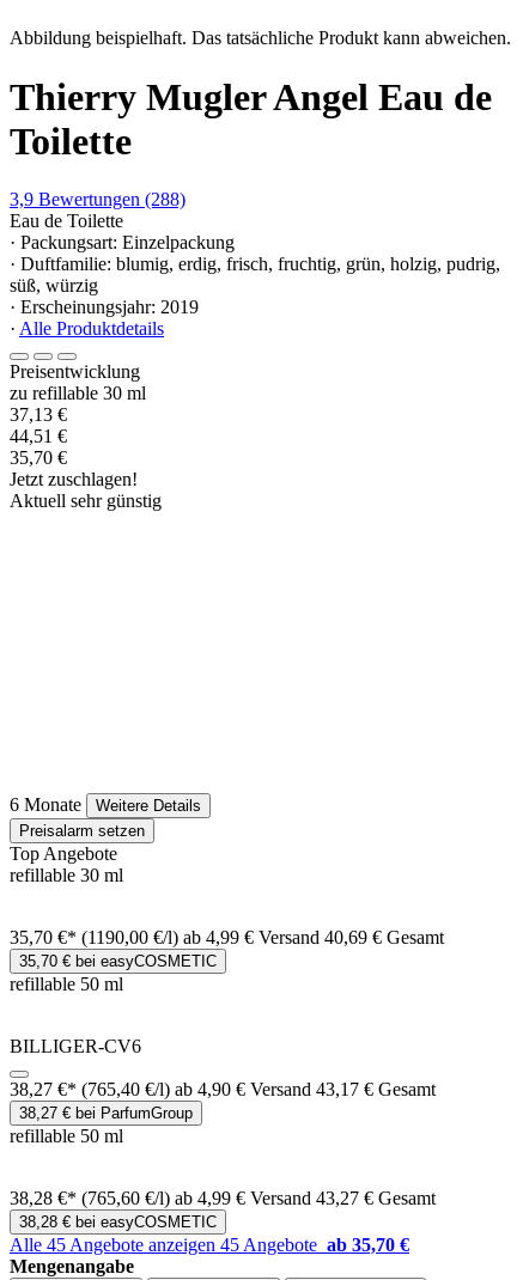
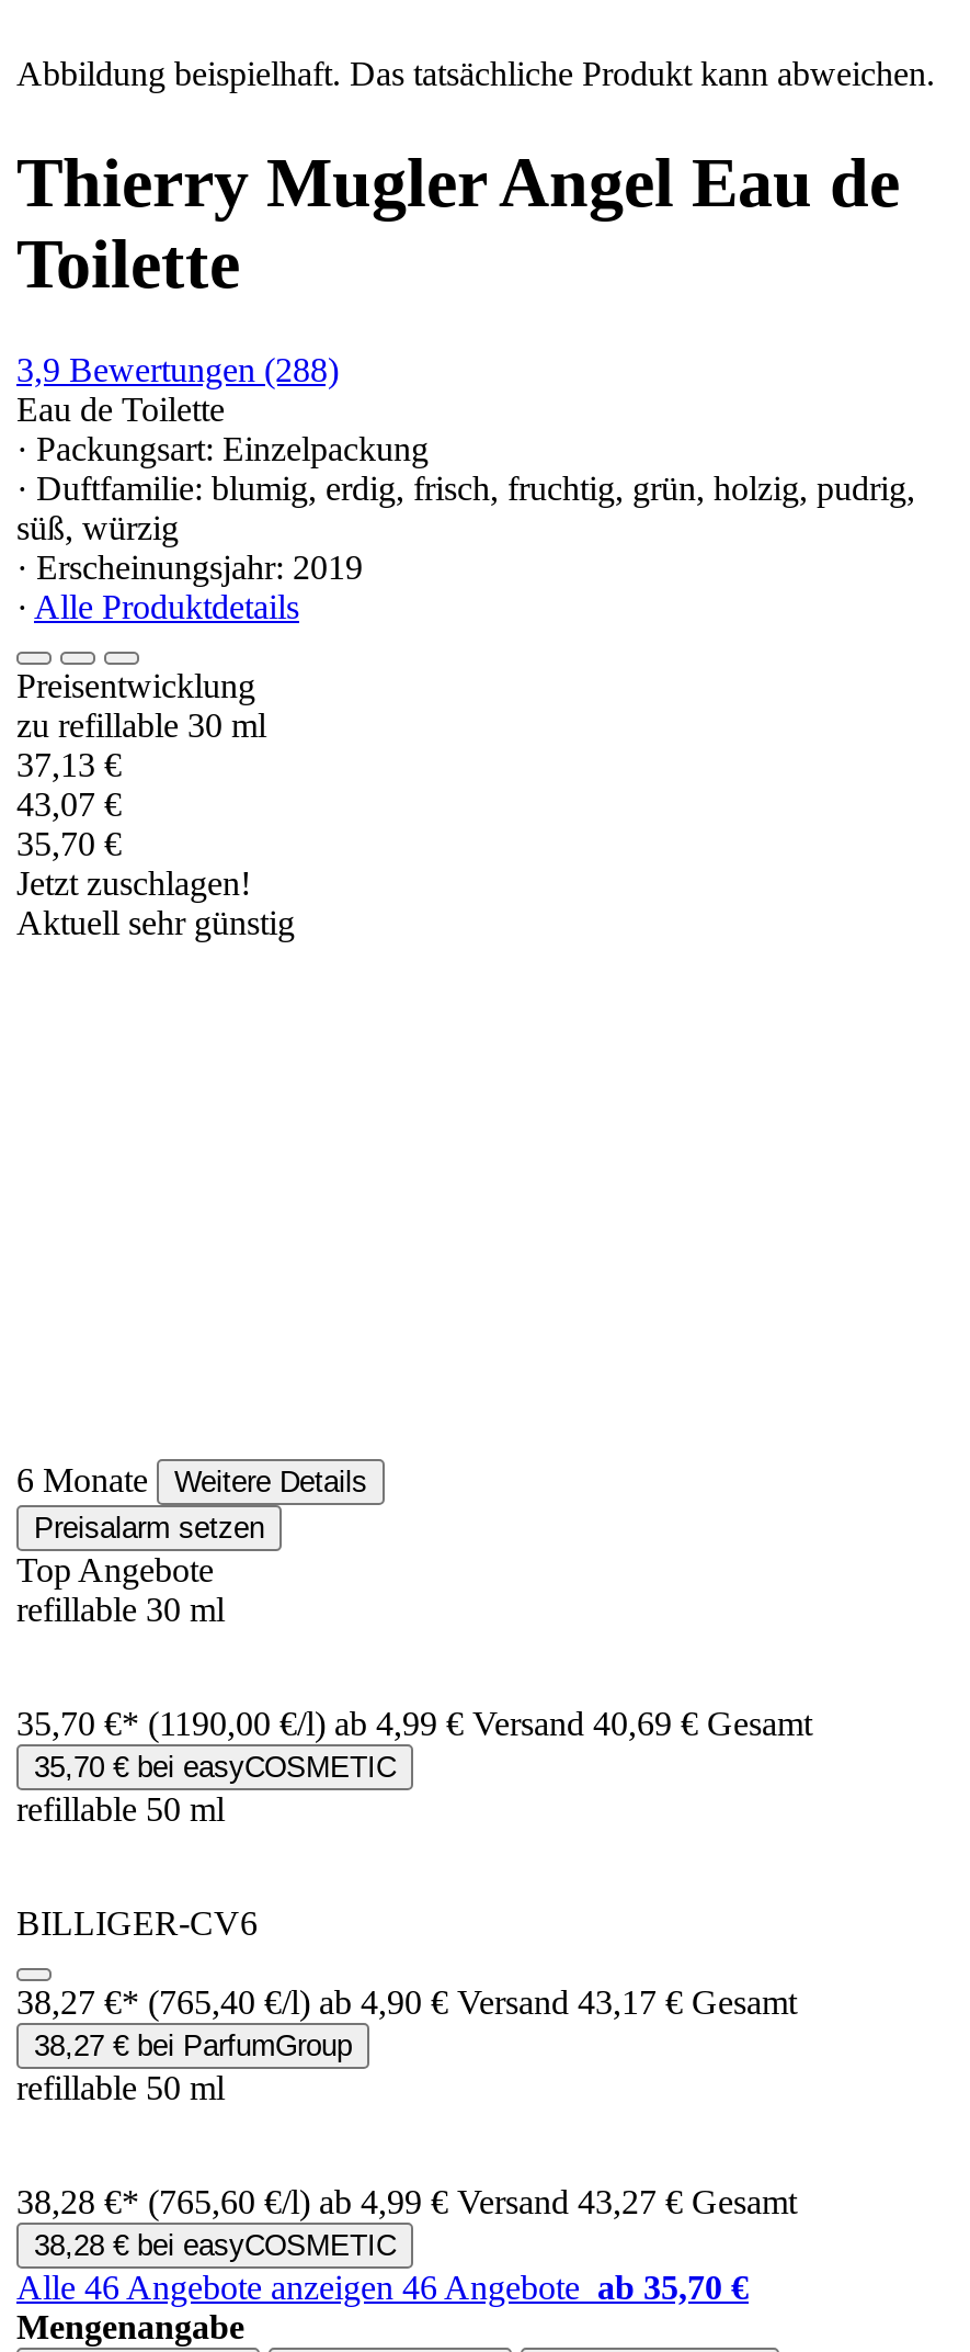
[10,426,67,446] 44,51 € -> [16,786,122,823] 43,07 €
[10,1235,409,1255] Alle 45 Angebote anzeigen45 Angebote ab 35,70 € -> [16,2269,749,2306] Alle 46 Angebote anzeigen46 Angebote ab 35,70 €

